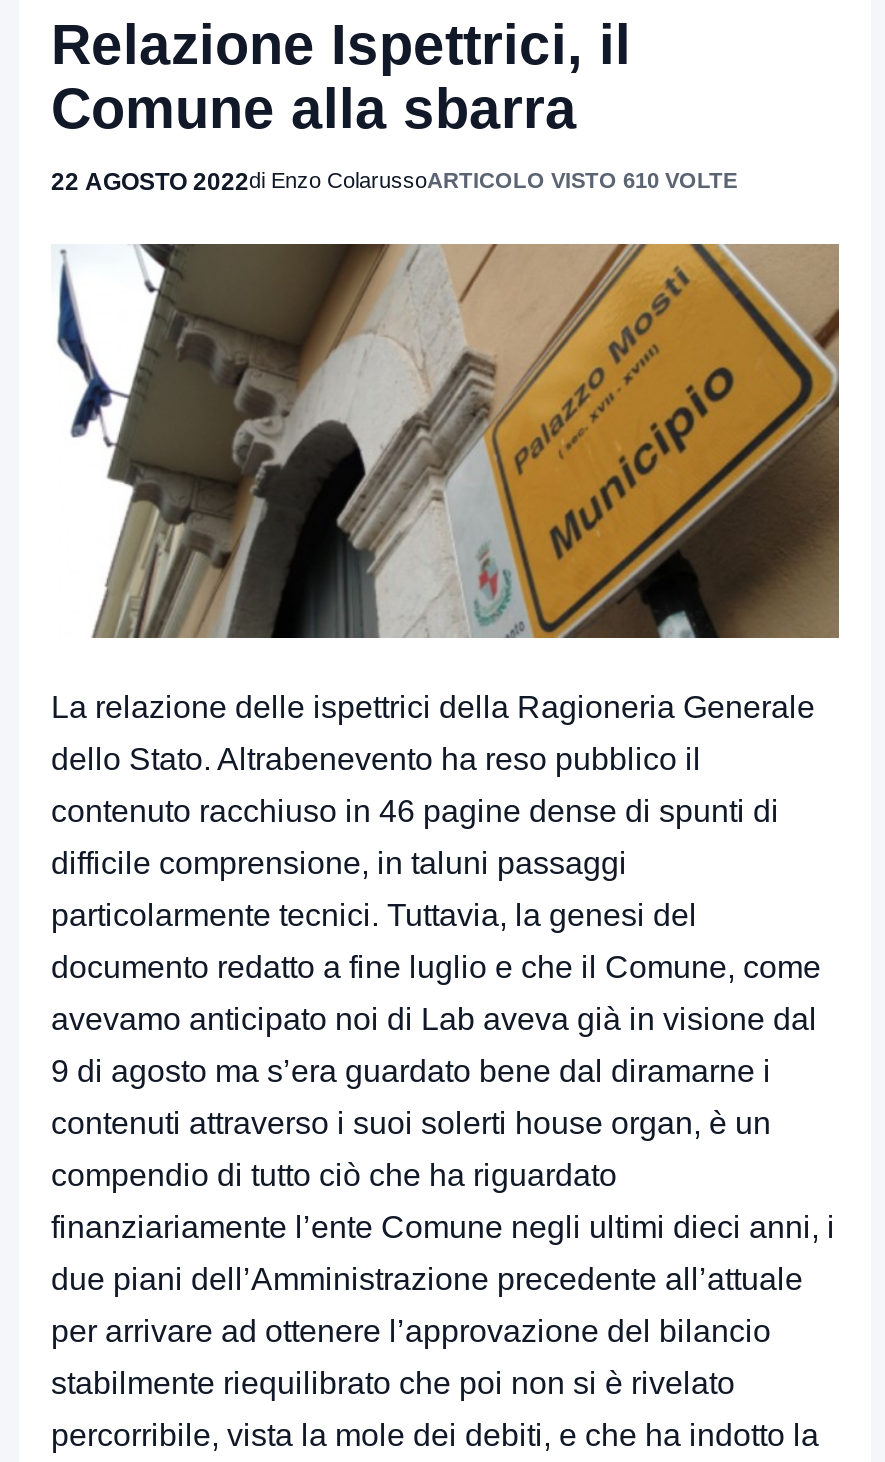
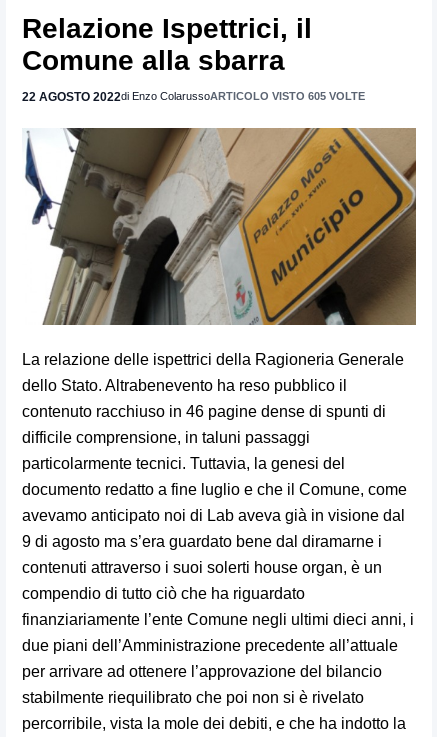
[51,167,737,195] 22 AGOSTO 2022di Enzo ColarussoARTICOLO VISTO 610 VOLTE -> [22,90,365,104] 22 AGOSTO 2022di Enzo ColarussoARTICOLO VISTO 605 VOLTE

